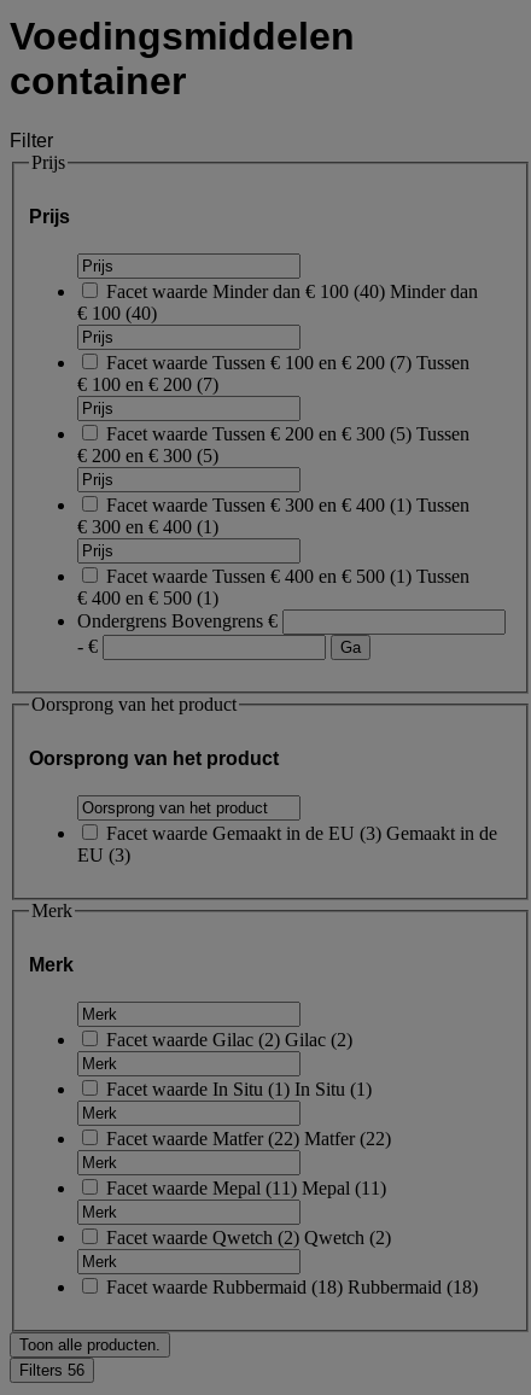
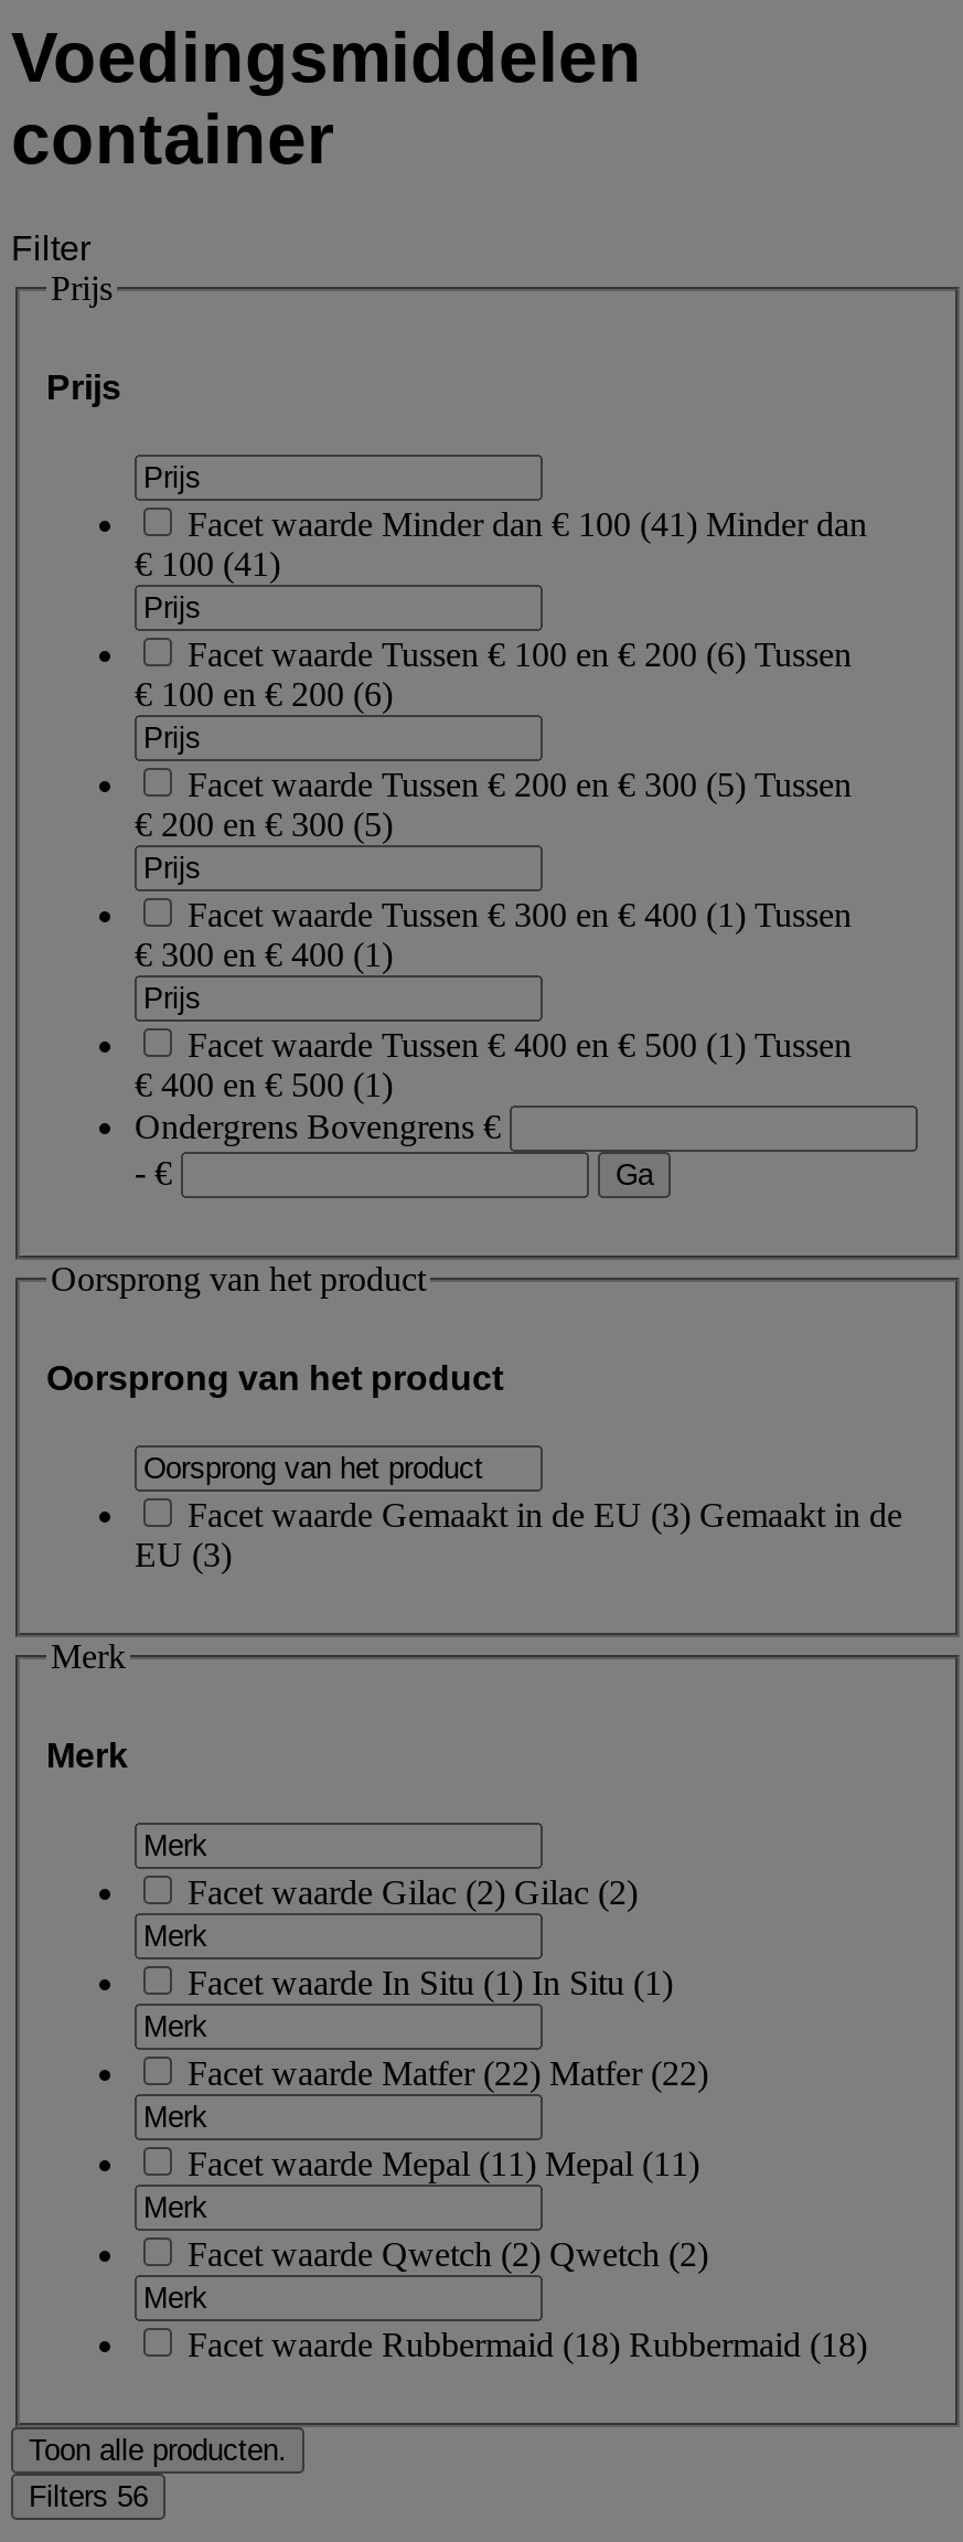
[106,281,478,301] Facet waarde Minder dan € 100 (40) Minder dan -> [188,505,867,542] Facet waarde Minder dan € 100 (41) Minder dan
[77,303,157,323] € 100 (40) -> [135,545,280,582] € 100 (41)
[106,352,469,373] Facet waarde Tussen € 100 en € 200 (7) Tussen -> [188,635,852,673] Facet waarde Tussen € 100 en € 200 (6) Tussen
[77,374,218,394] € 100 en € 200 (7) -> [135,675,393,712] € 100 en € 200 (6)

